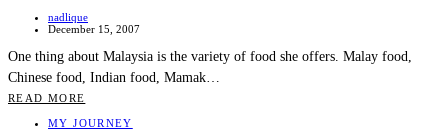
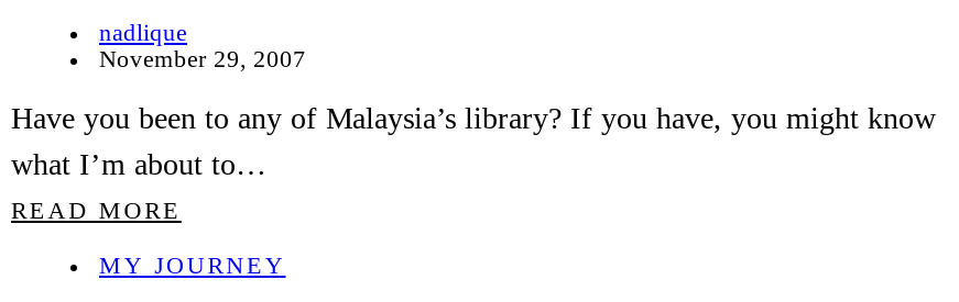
[48,23,140,35] December 15, 2007 -> [99,44,306,71] November 29, 2007
[8,49,412,85] One thing about Malaysia is the variety of food she offers. Malay food, | Chinese food, Indian food, Mamak… -> [11,101,936,180] Have you been to any of Malaysia’s library? If you have, you might know | what I’m about to…

